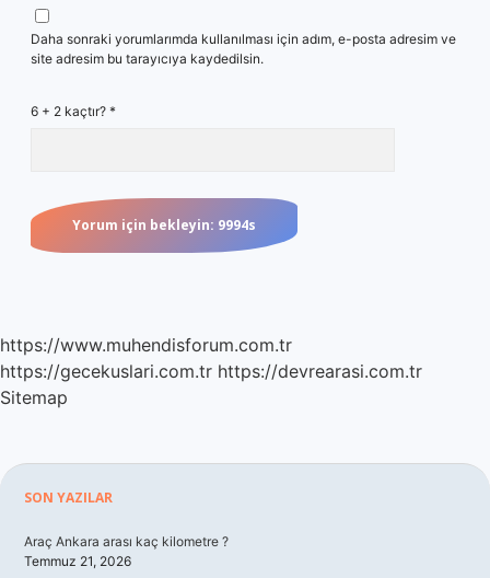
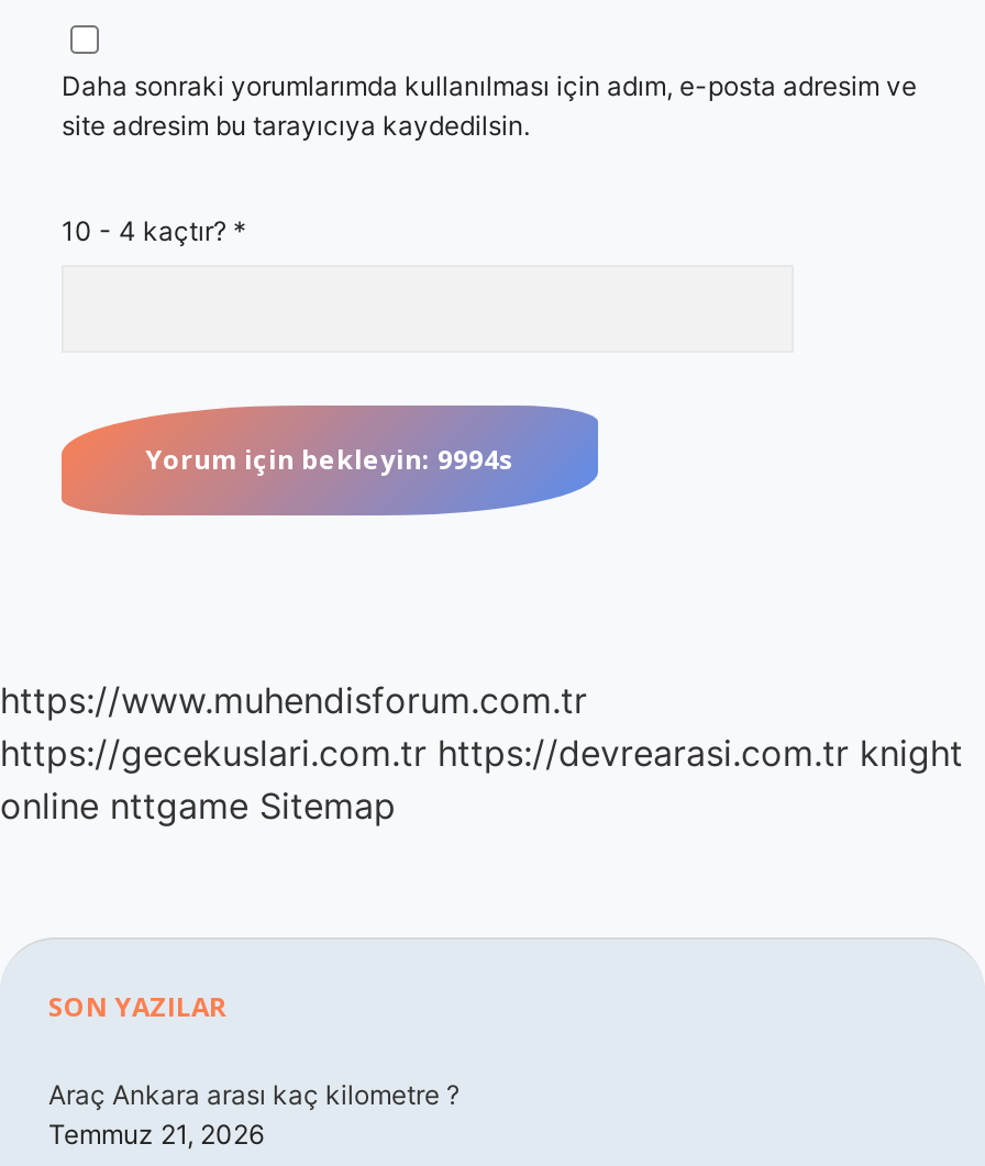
[31,103,116,119] 6 + 2 kaçtır? * -> [62,214,246,247] 10 - 4 kaçtır? *
[0,360,422,408] https://gecekuslari.com.tr https://devrearasi.com.tr | Sitemap -> [0,731,963,828] https://gecekuslari.com.tr https://devrearasi.com.tr knight | online nttgame Sitemap

